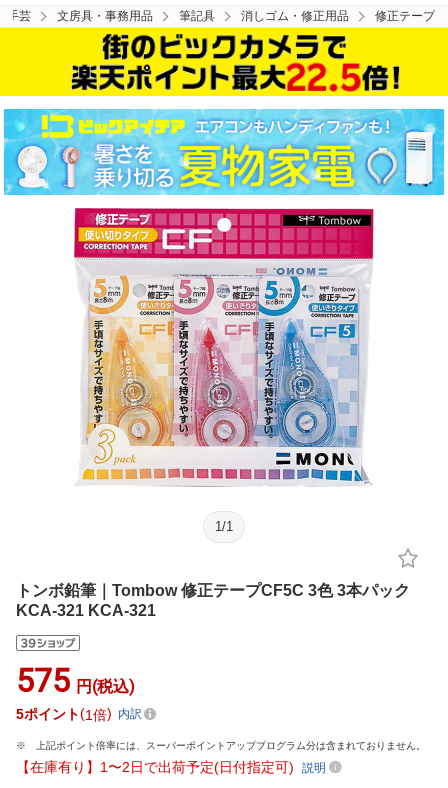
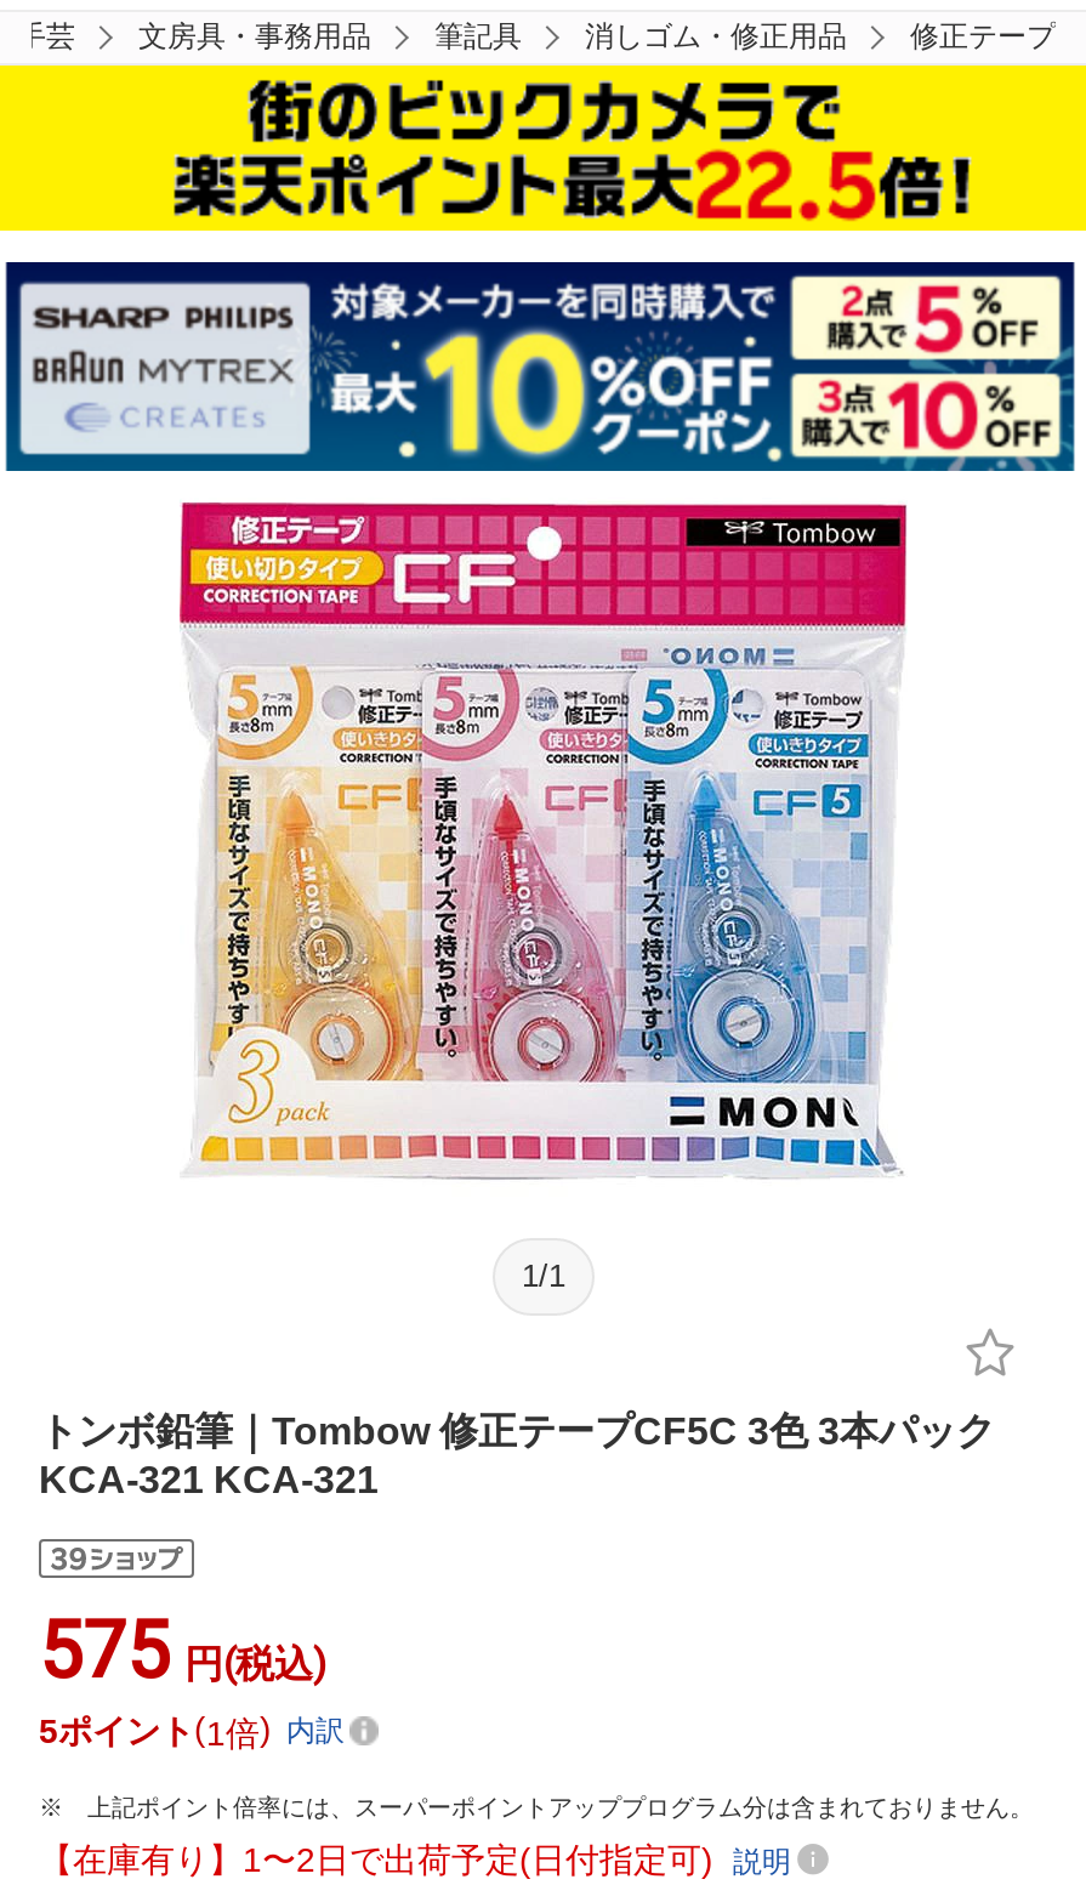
[3,108,444,196] [image] -> [7,260,1075,473] [image]

